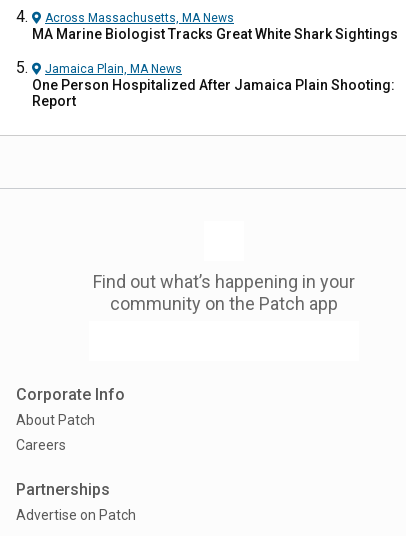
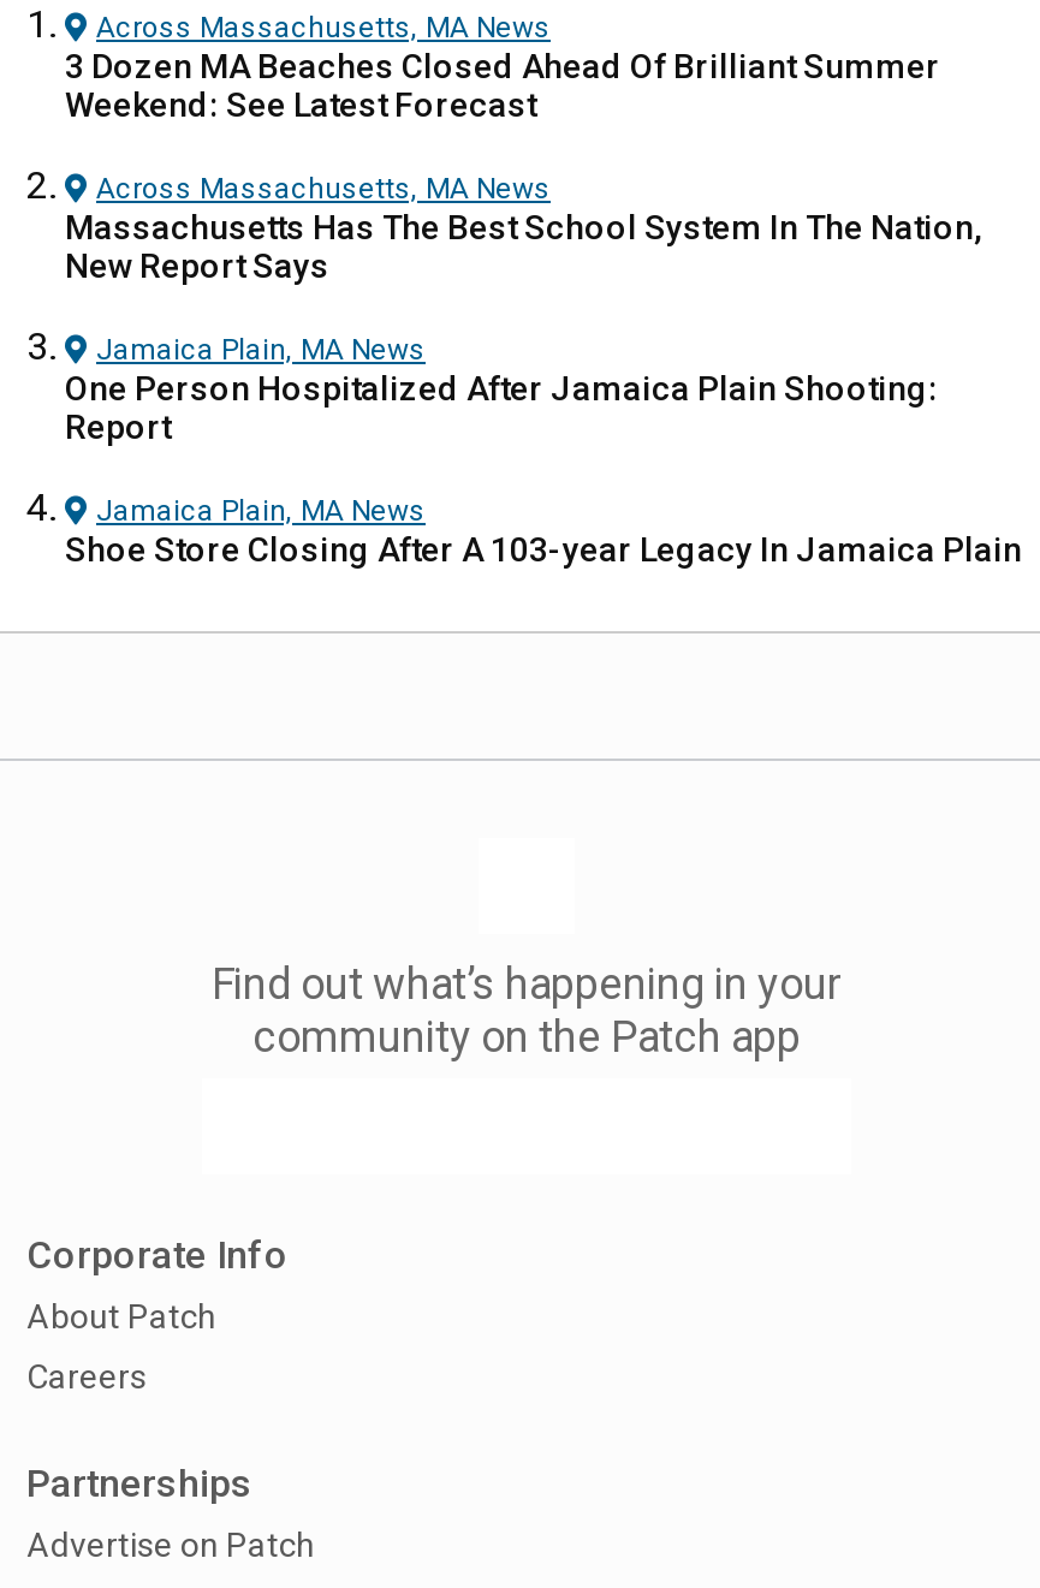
[32,26,398,42] MA Marine Biologist Tracks Great White Shark Sightings -> [65,47,981,285] 3 Dozen MA Beaches Closed Ahead Of Brilliant Summer | Weekend: See Latest Forecast | Across Massachusetts, MA News | Massachusetts Has The Best School System In The Nation, | New Report Says
none -> [65,494,1022,569] Jamaica Plain, MA News | Shoe Store Closing After A 103-year Legacy In Jamaica Plain

